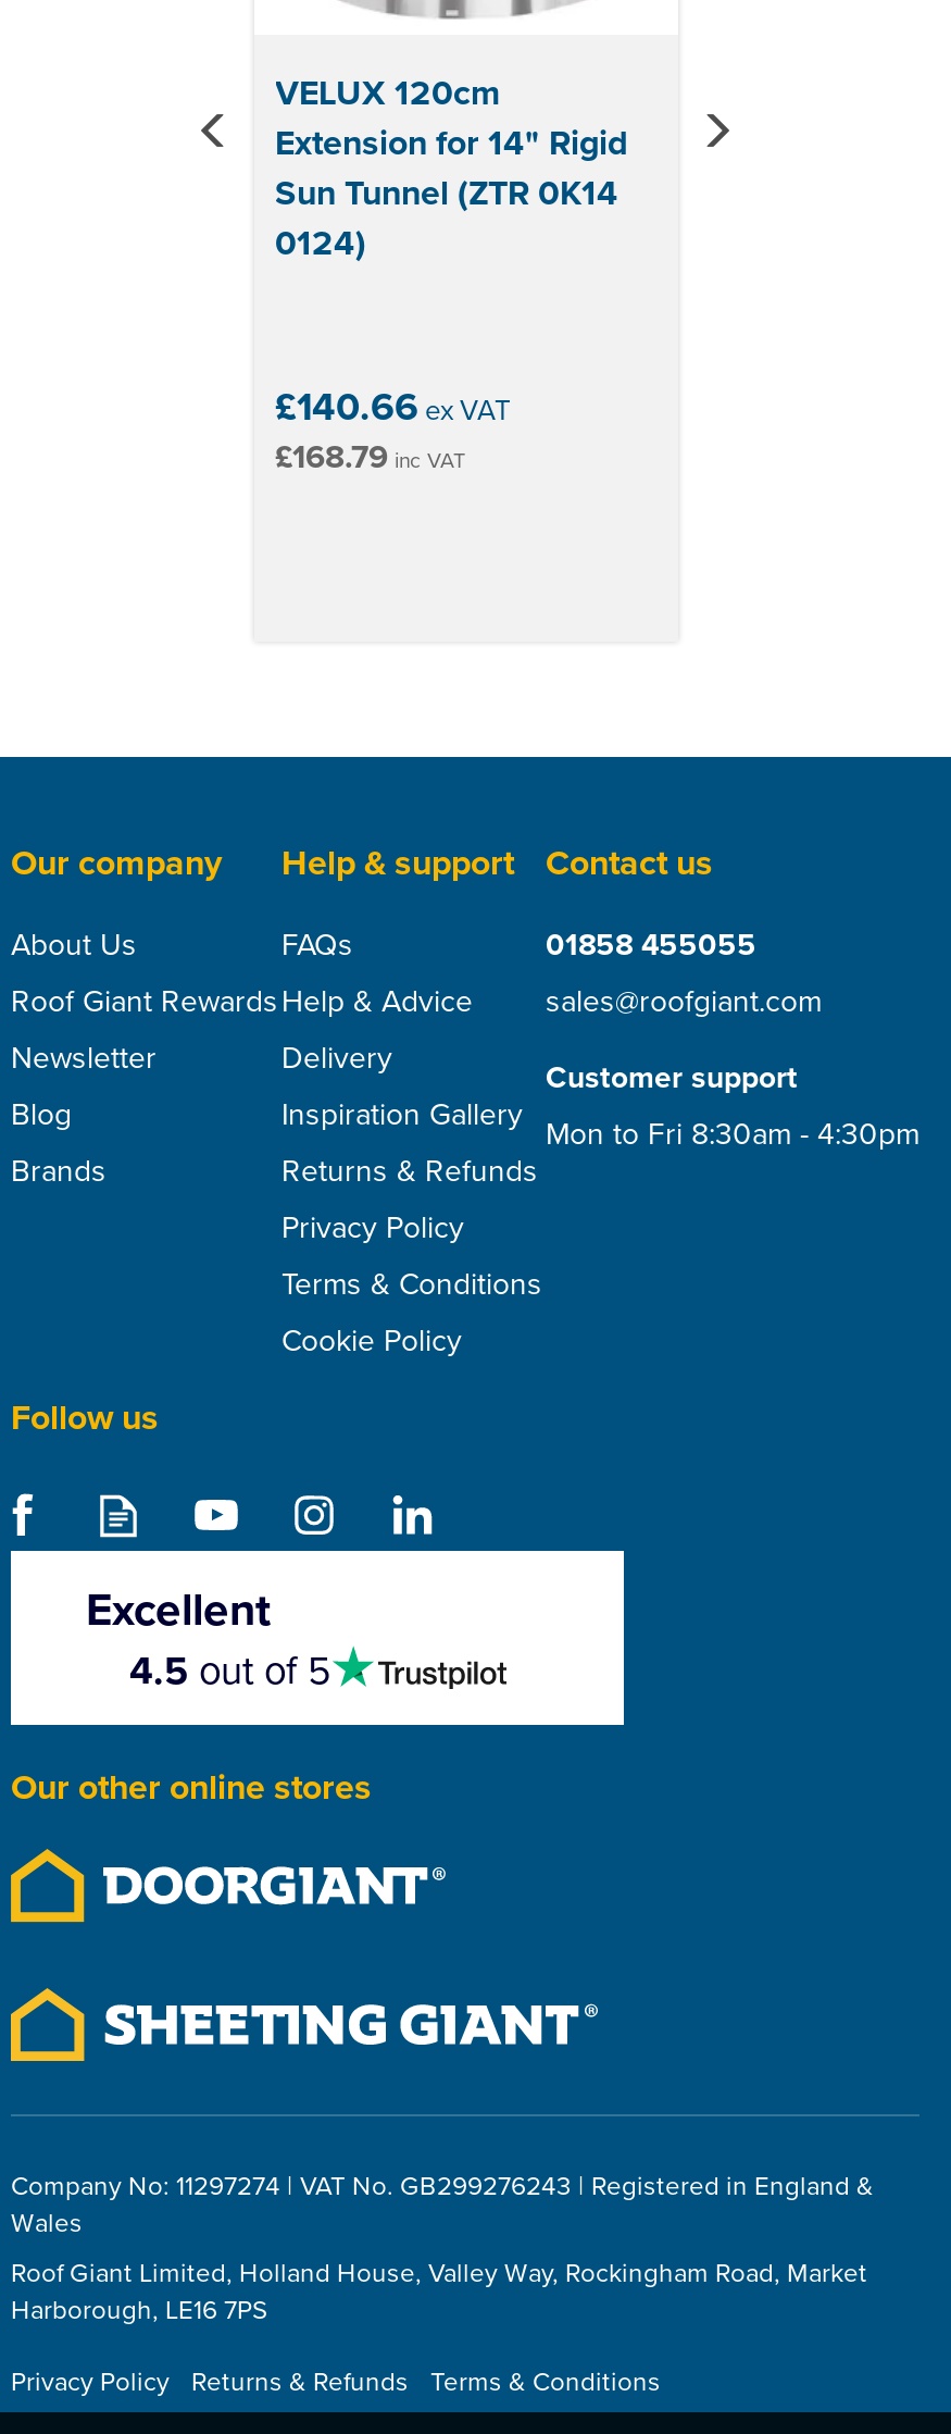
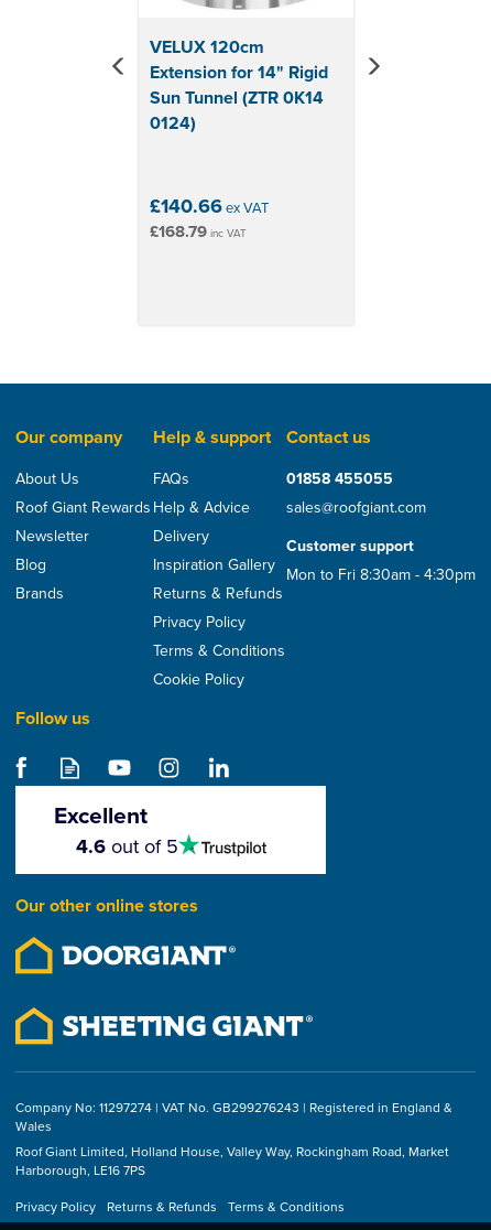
[129,1639,331,1698] 4.5 out of 5 -> [75,831,178,860] 4.6 out of 5

